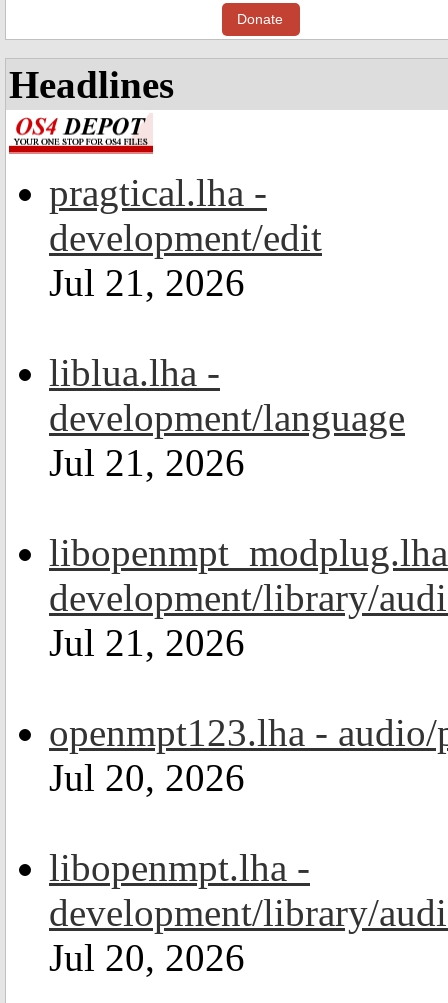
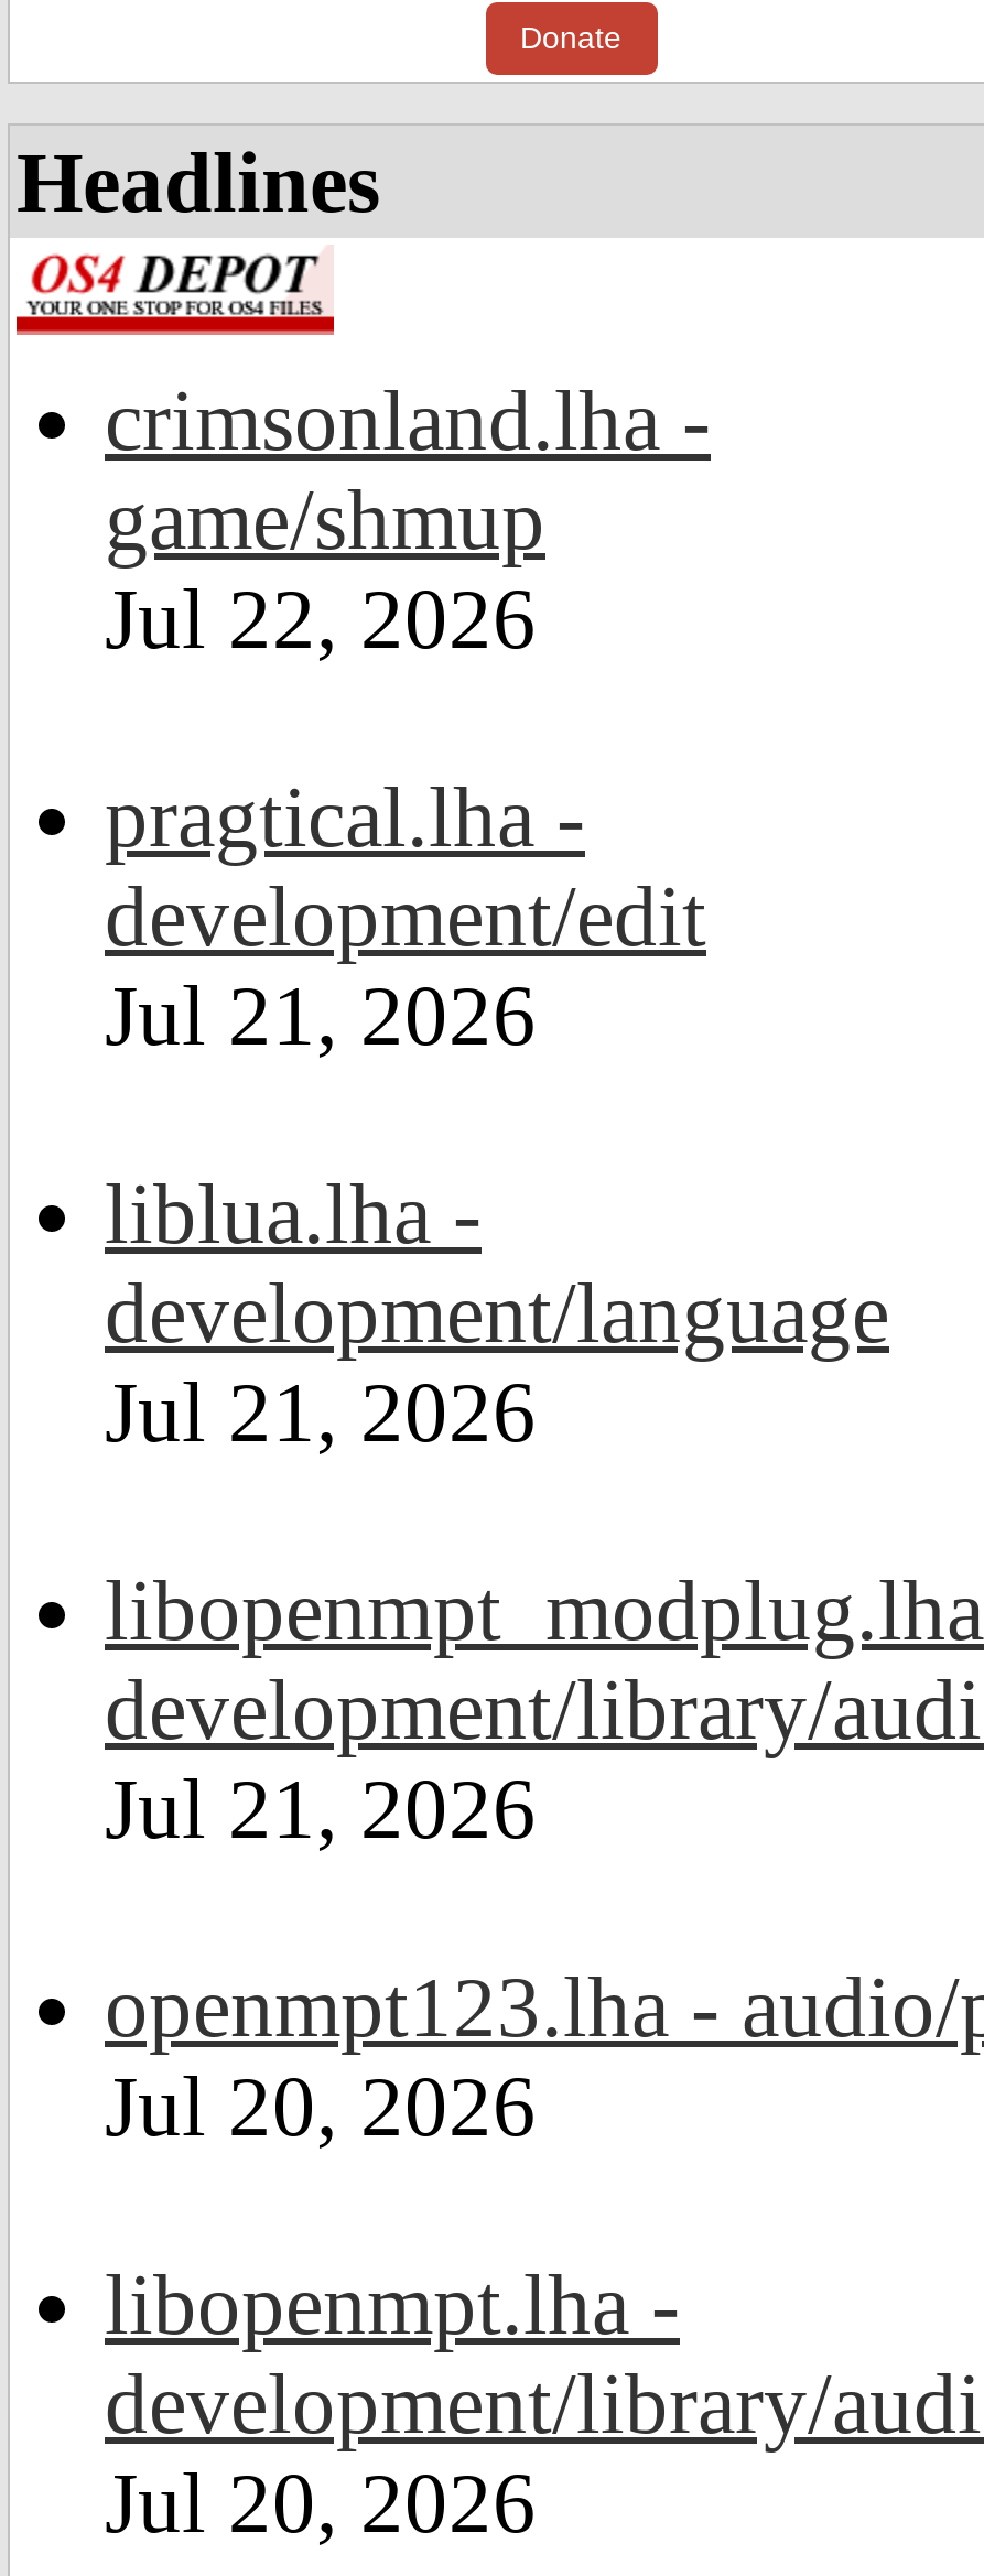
none -> [105,372,711,665] crimsonland.lha - | game/shmup | Jul 22, 2026

